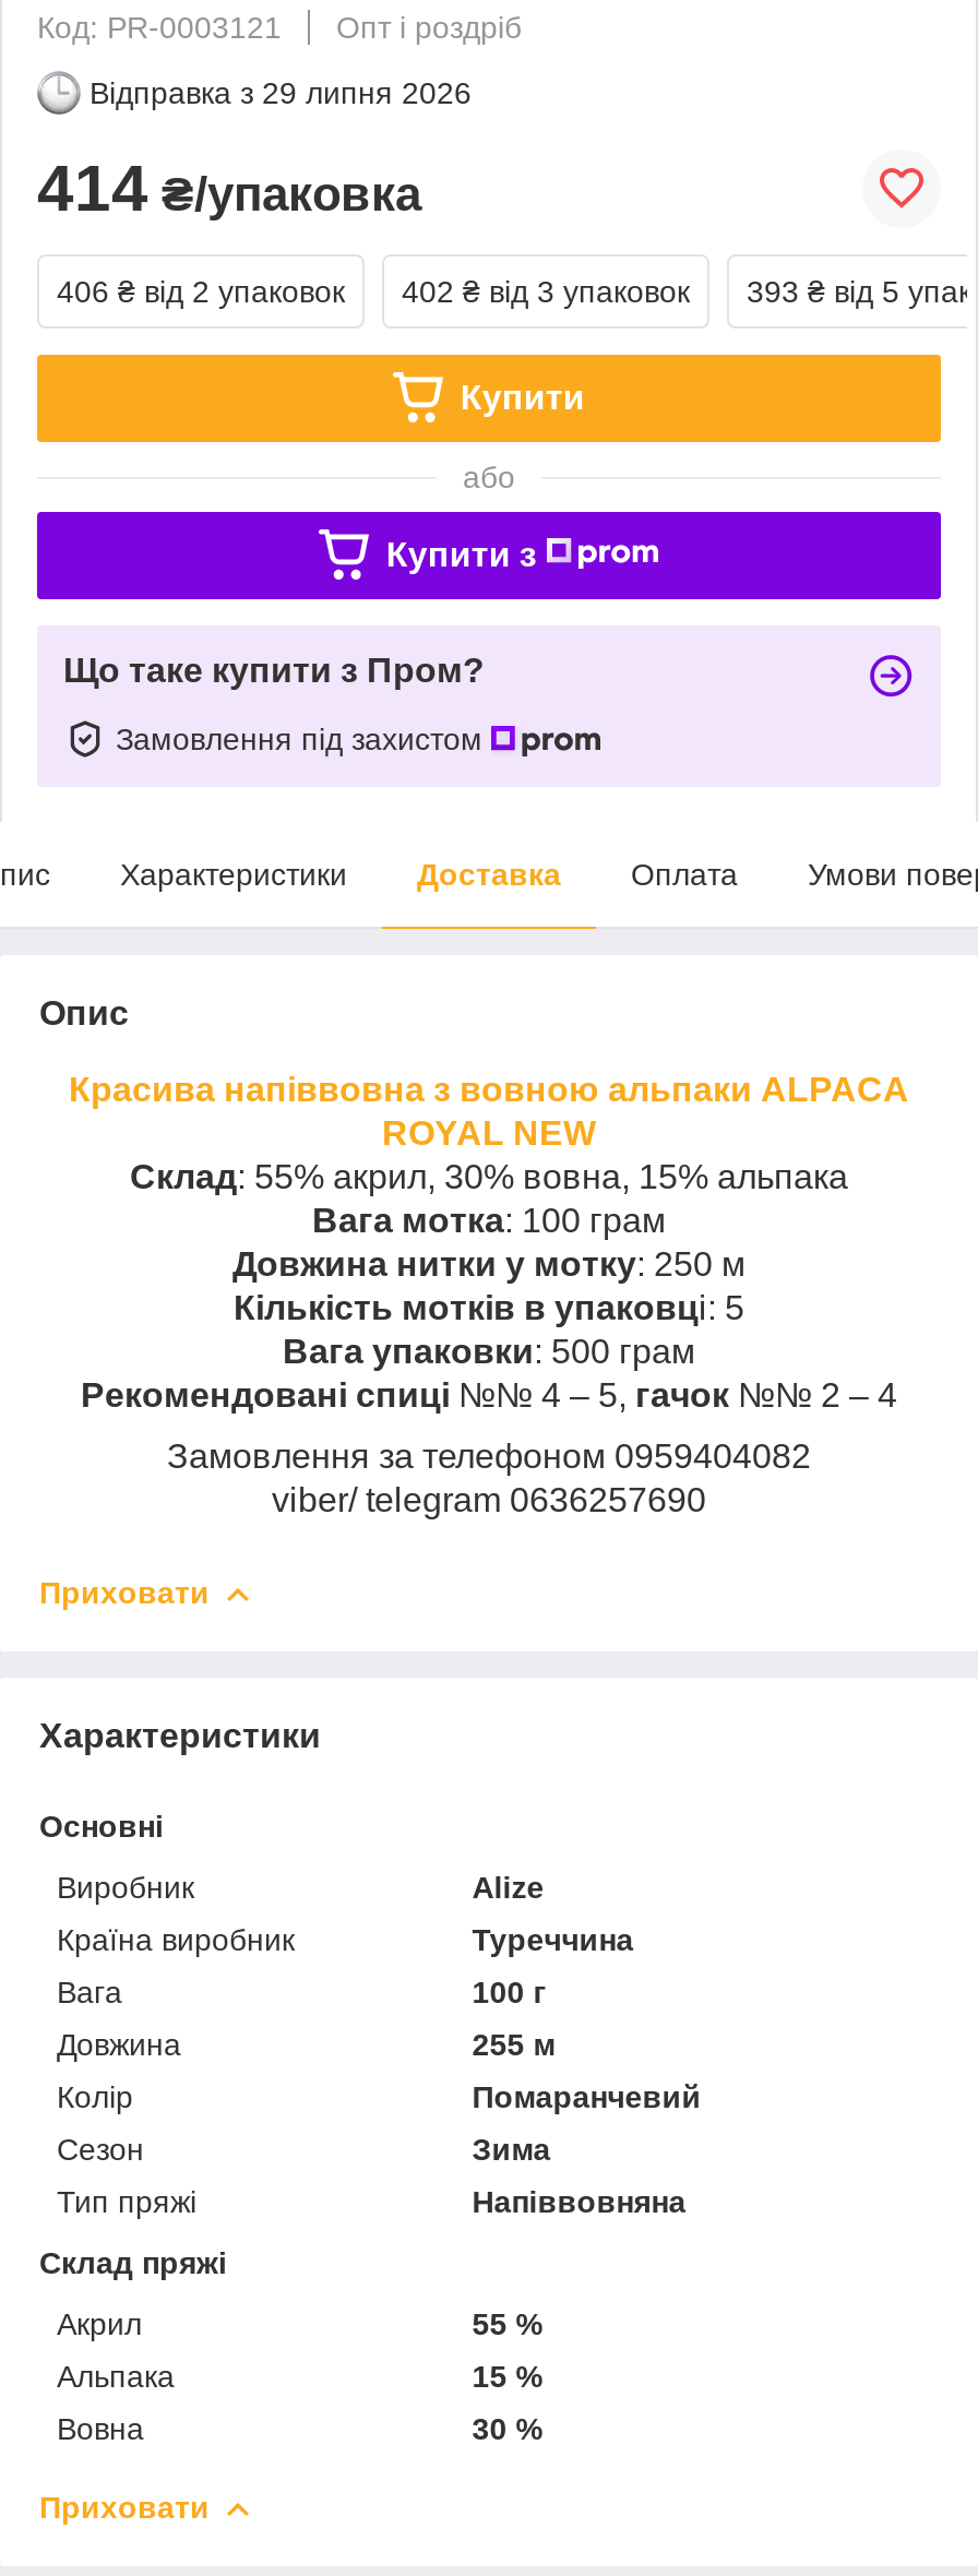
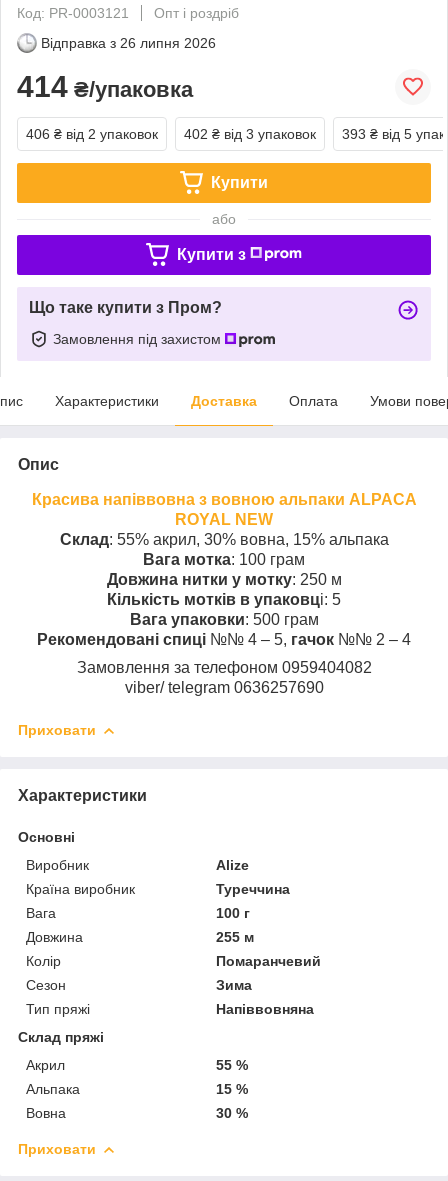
[90,75,472,110] Відправка з 29 липня 2026 -> [41,35,216,51] Відправка з 26 липня 2026

